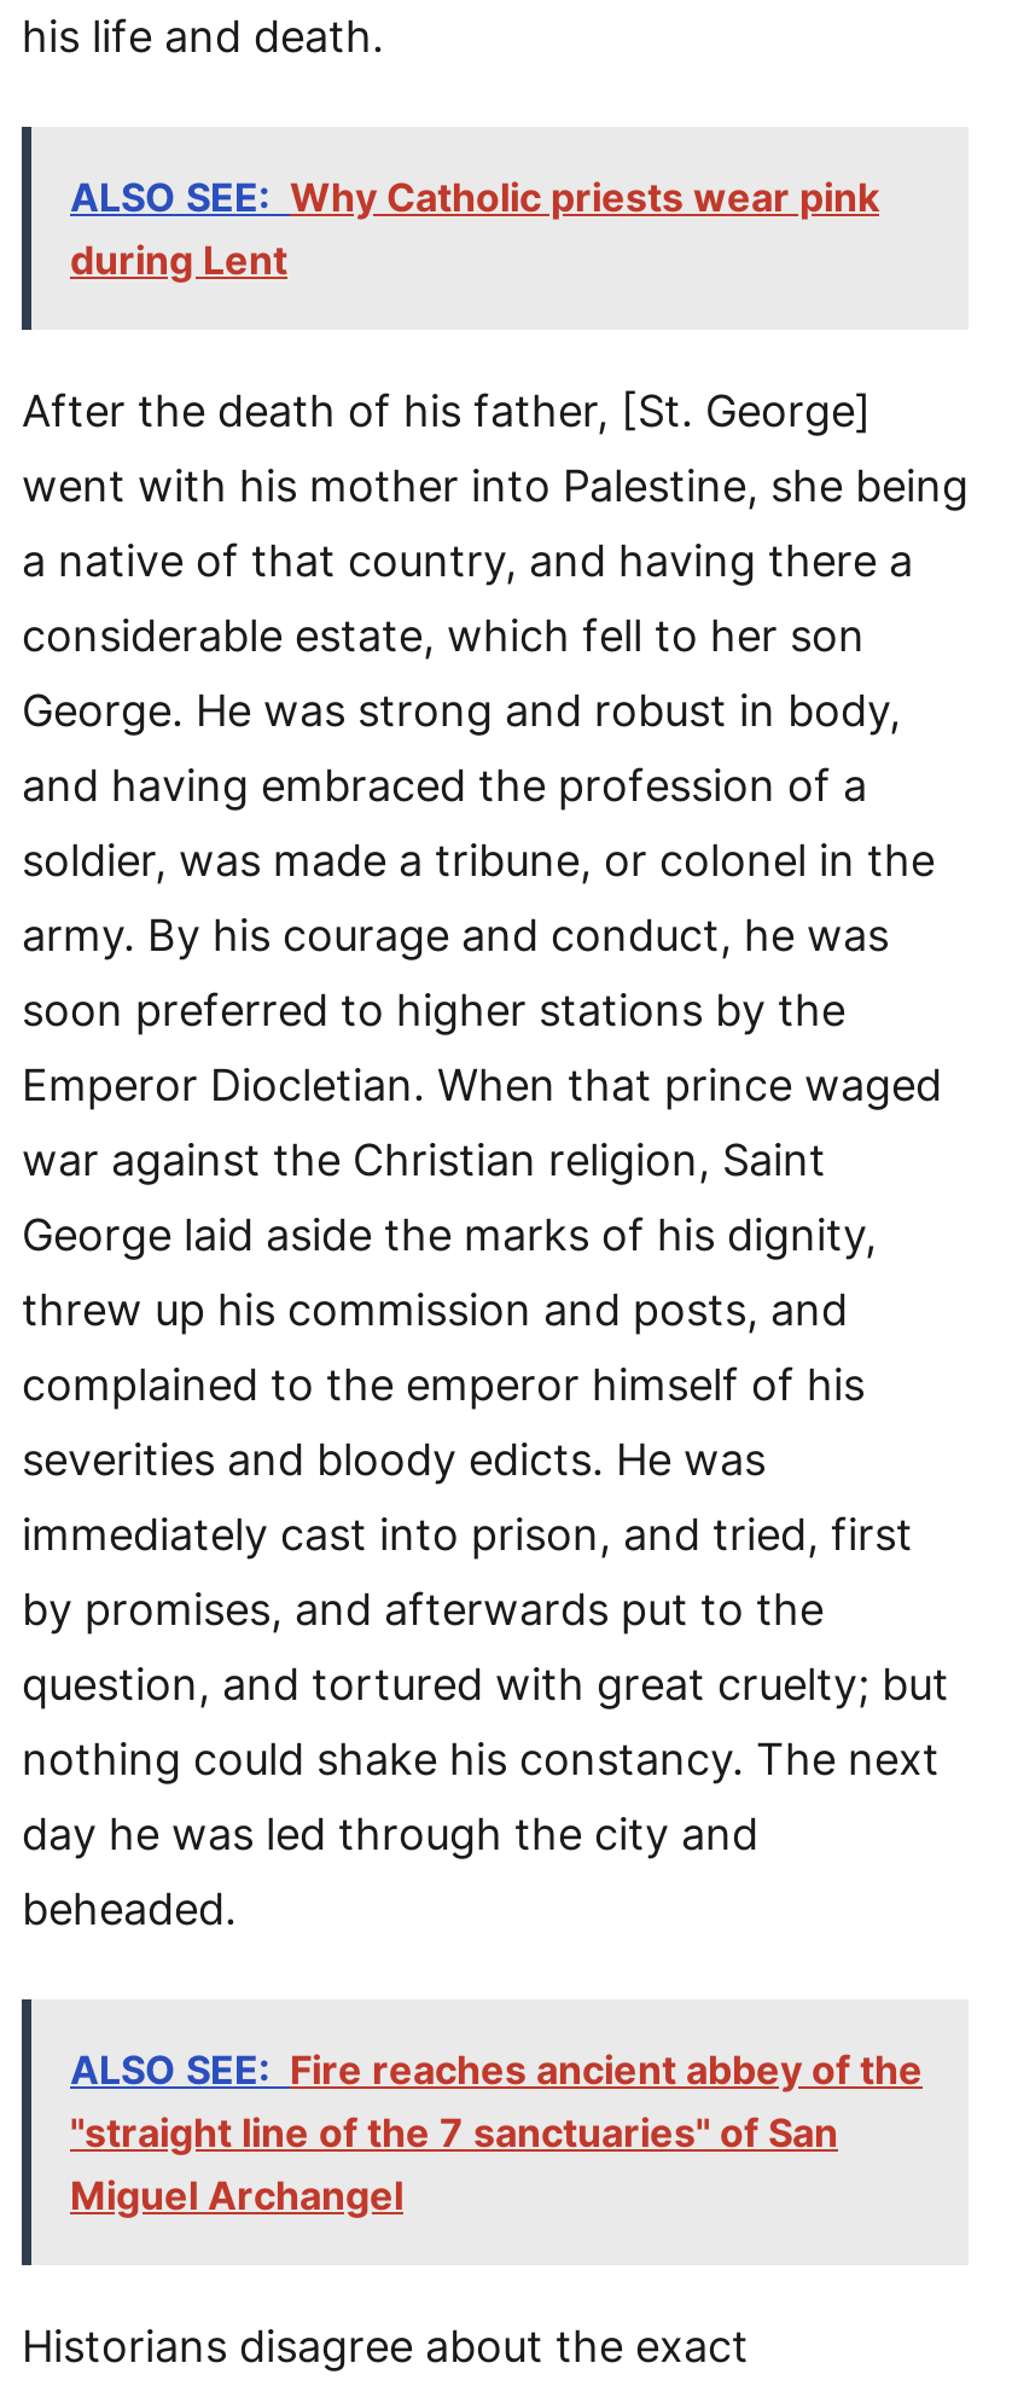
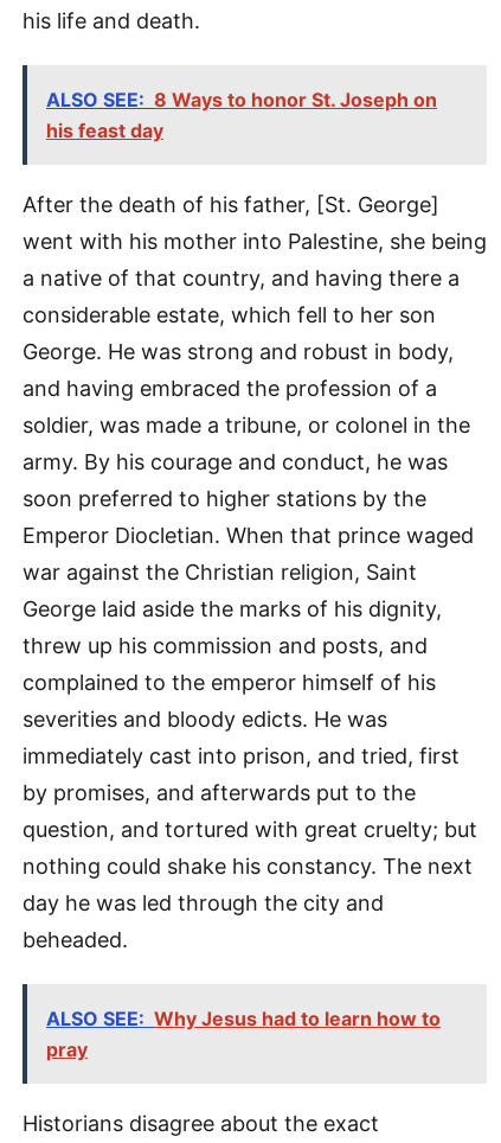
[70,173,879,284] ALSO SEE: Why Catholic priests wear pink | during Lent -> [46,88,437,143] ALSO SEE: 8 Ways to honor St. Joseph on | his feast day
[70,2046,923,2220] ALSO SEE: Fire reaches ancient abbey of the | "straight line of the 7 sanctuaries" of San | Miguel Archangel -> [46,1007,441,1061] ALSO SEE: Why Jesus had to learn how to | pray

